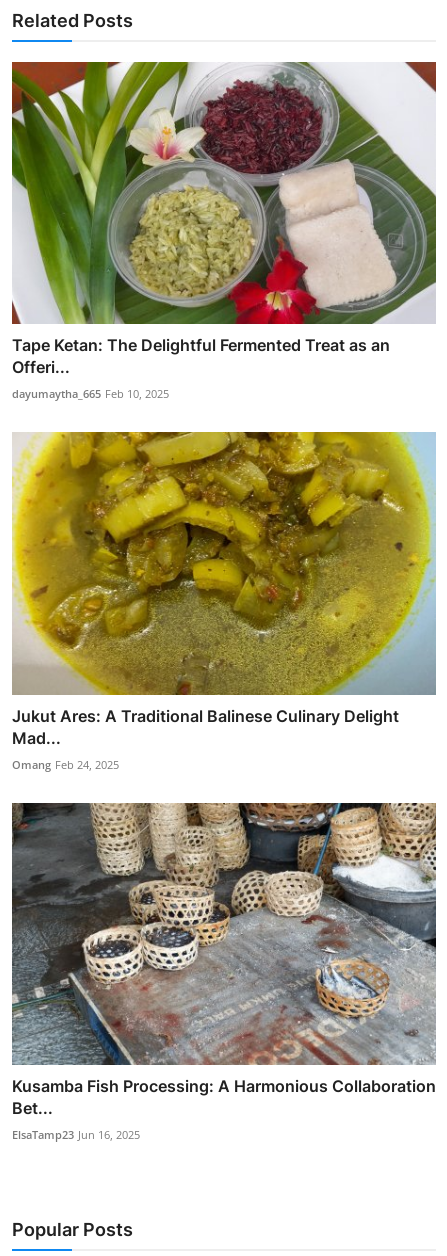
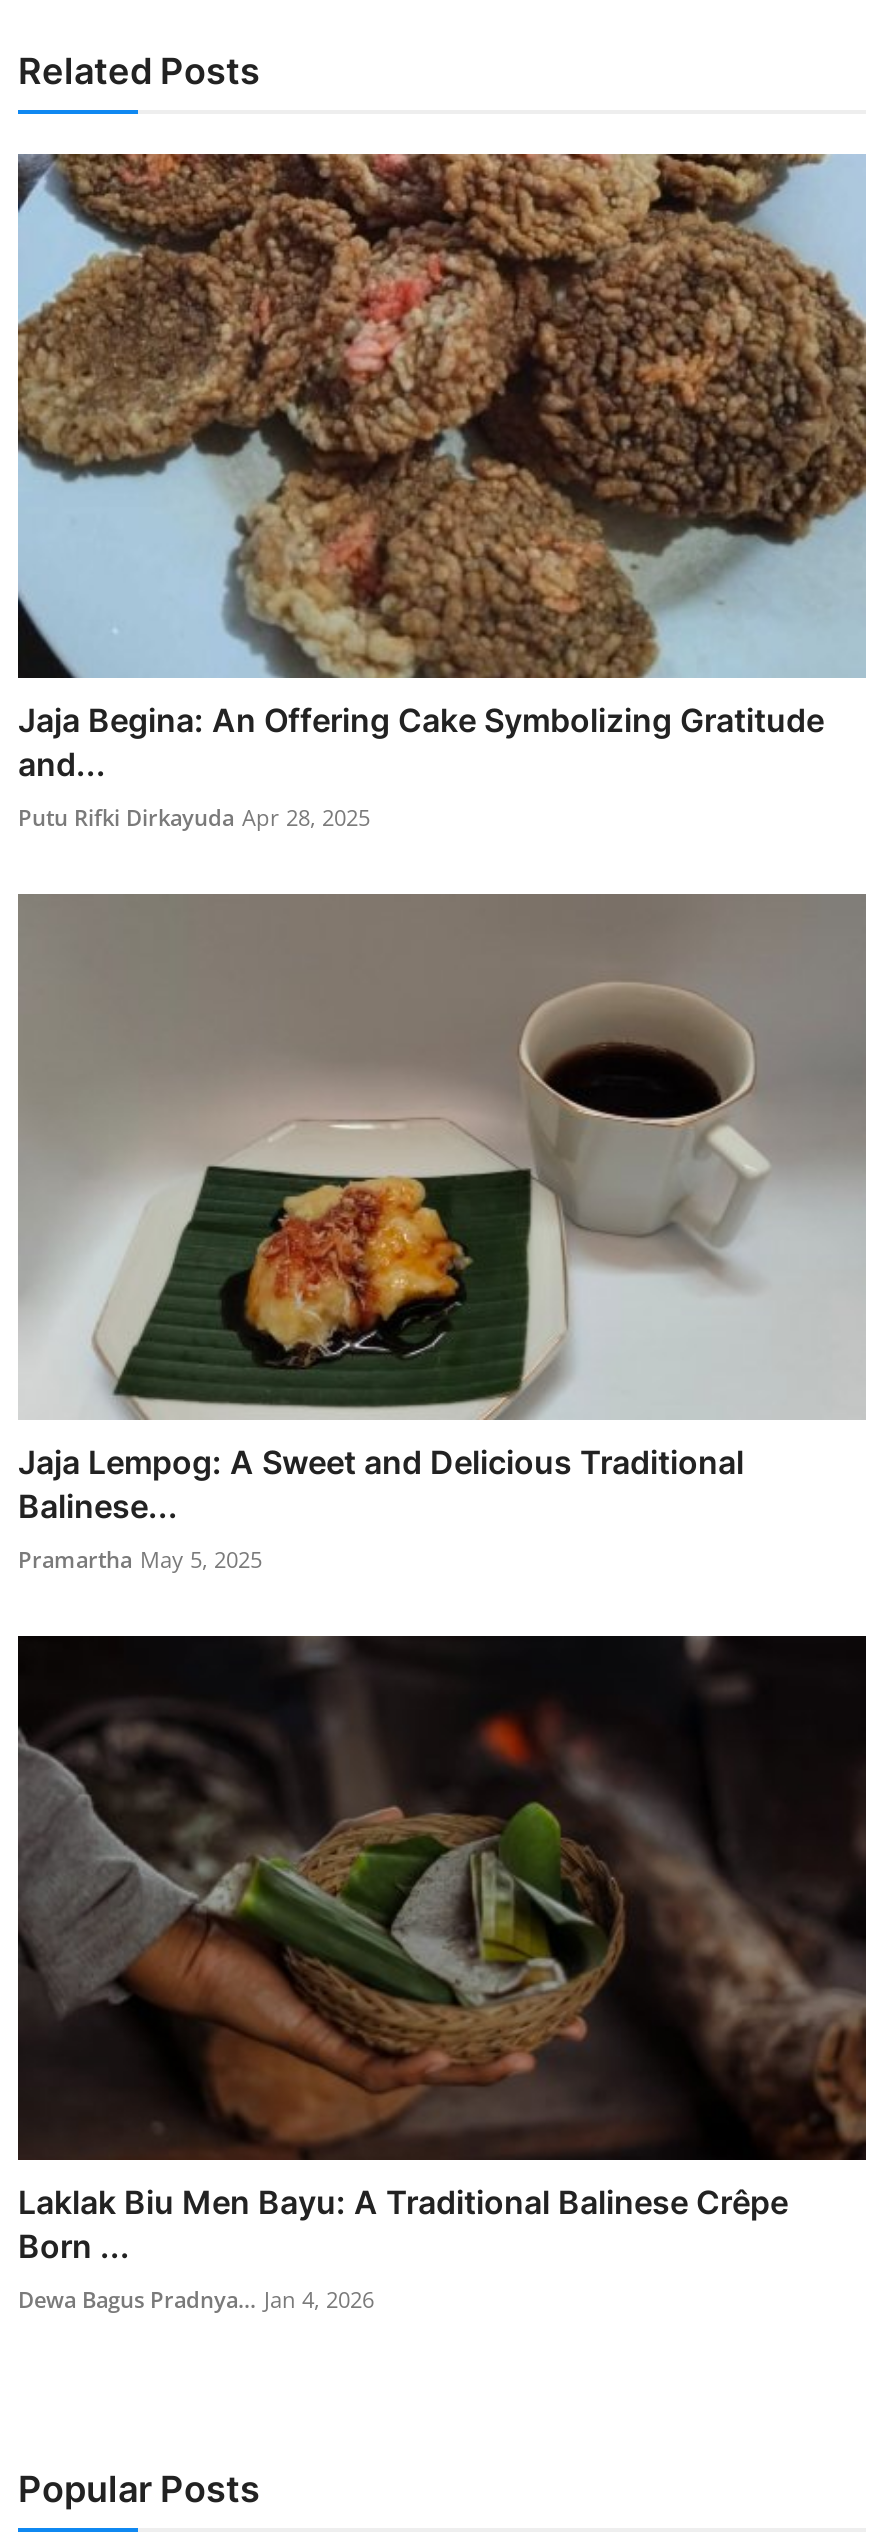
[11,61,437,401] [image] | Tape Ketan: The Delightful Fermented Treat as an | Offeri... | dayumaytha_665 Feb 10, 2025 -> [16,152,868,833] [image] | Jaja Begina: An Offering Cake Symbolizing Gratitude | and... | Putu Rifki Dirkayuda Apr 28, 2025
[12,431,436,772] [image] | Jukut Ares: A Traditional Balinese Culinary Delight | Mad... | Omang Feb 24, 2025 -> [18,892,866,1573] [image] | Jaja Lempog: A Sweet and Delicious Traditional | Balinese... | Pramartha May 5, 2025
[11,802,437,1142] [image] | Kusamba Fish Processing: A Harmonious Collaboration | Bet... | ElsaTamp23 Jun 16, 2025 -> [16,1634,868,2314] [image] | Laklak Biu Men Bayu: A Traditional Balinese Crêpe | Born ... | Dewa Bagus Pradnya... Jan 4, 2026

